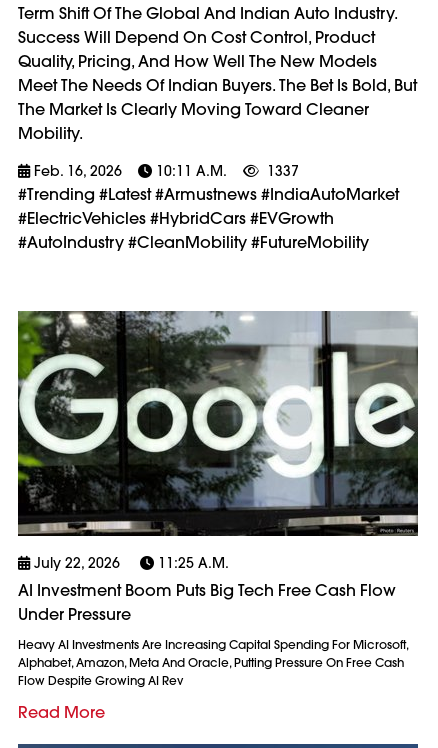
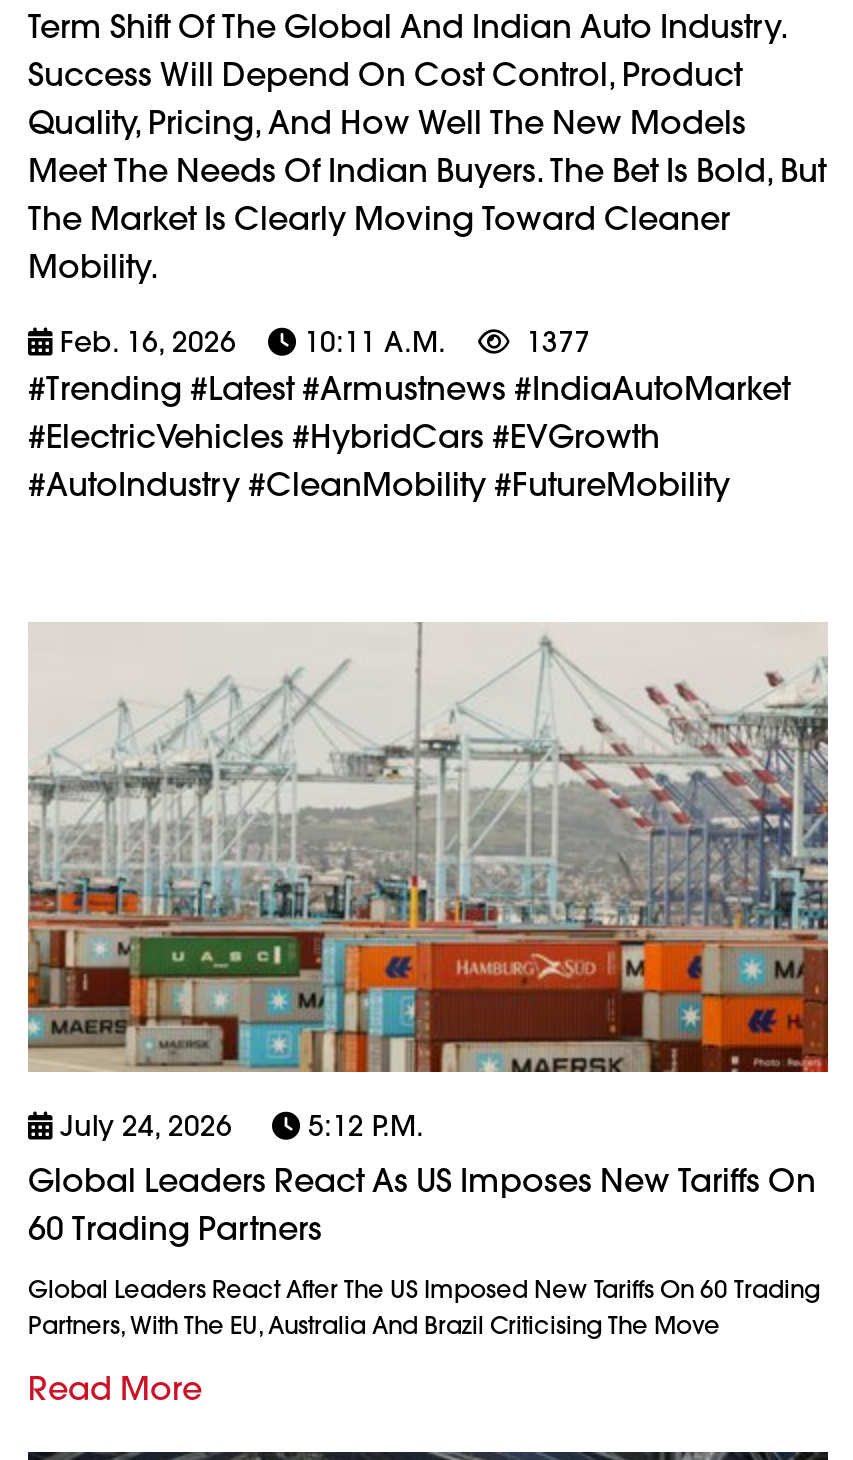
[267,162,299,180] 1337 -> [526,323,590,359] 1377
[17,310,418,624] [image] | July 22, 2026 | 11:25 A.m. | AI Investment Boom Puts Big Tech Free Cash Flow | Under Pressure -> [26,622,830,1247] [image] | July 24, 2026 | 5:12 P.m. | Global Leaders React As US Imposes New Tariffs On | 60 Trading Partners
[18,637,408,688] Heavy AI Investments Are Increasing Capital Spending For Microsoft, | Alphabet, Amazon, Meta And Oracle, Putting Pressure On Free Cash | Flow Despite Growing AI Rev -> [28,1273,820,1339] Global Leaders React After The US Imposed New Tariffs On 60 Trading | Partners, With The EU, Australia And Brazil Criticising The Move

